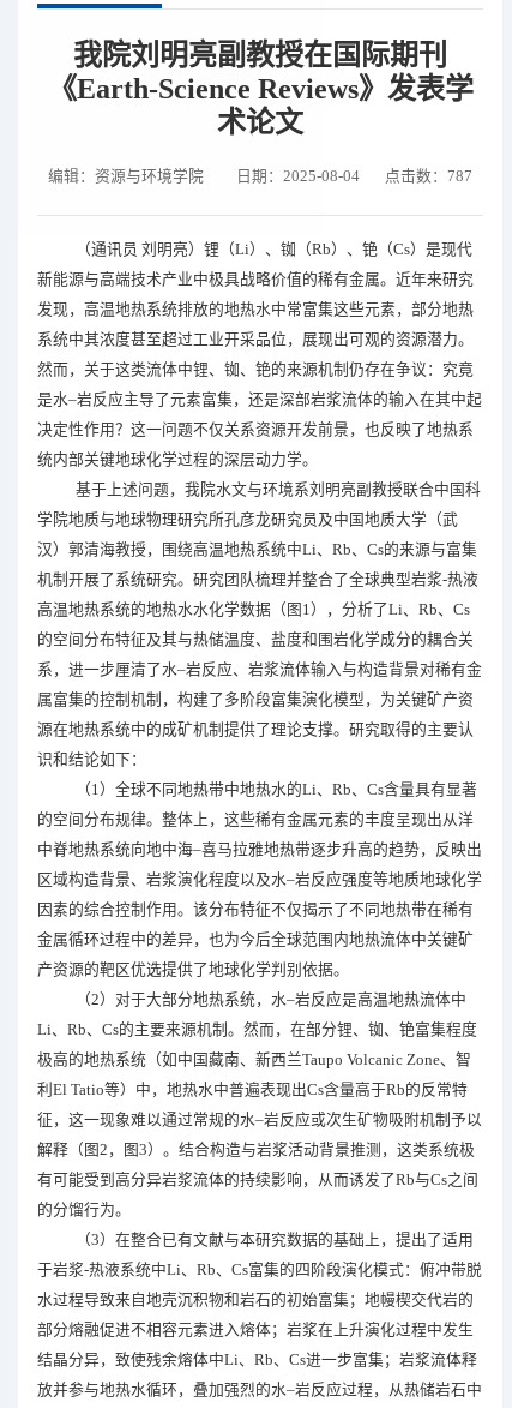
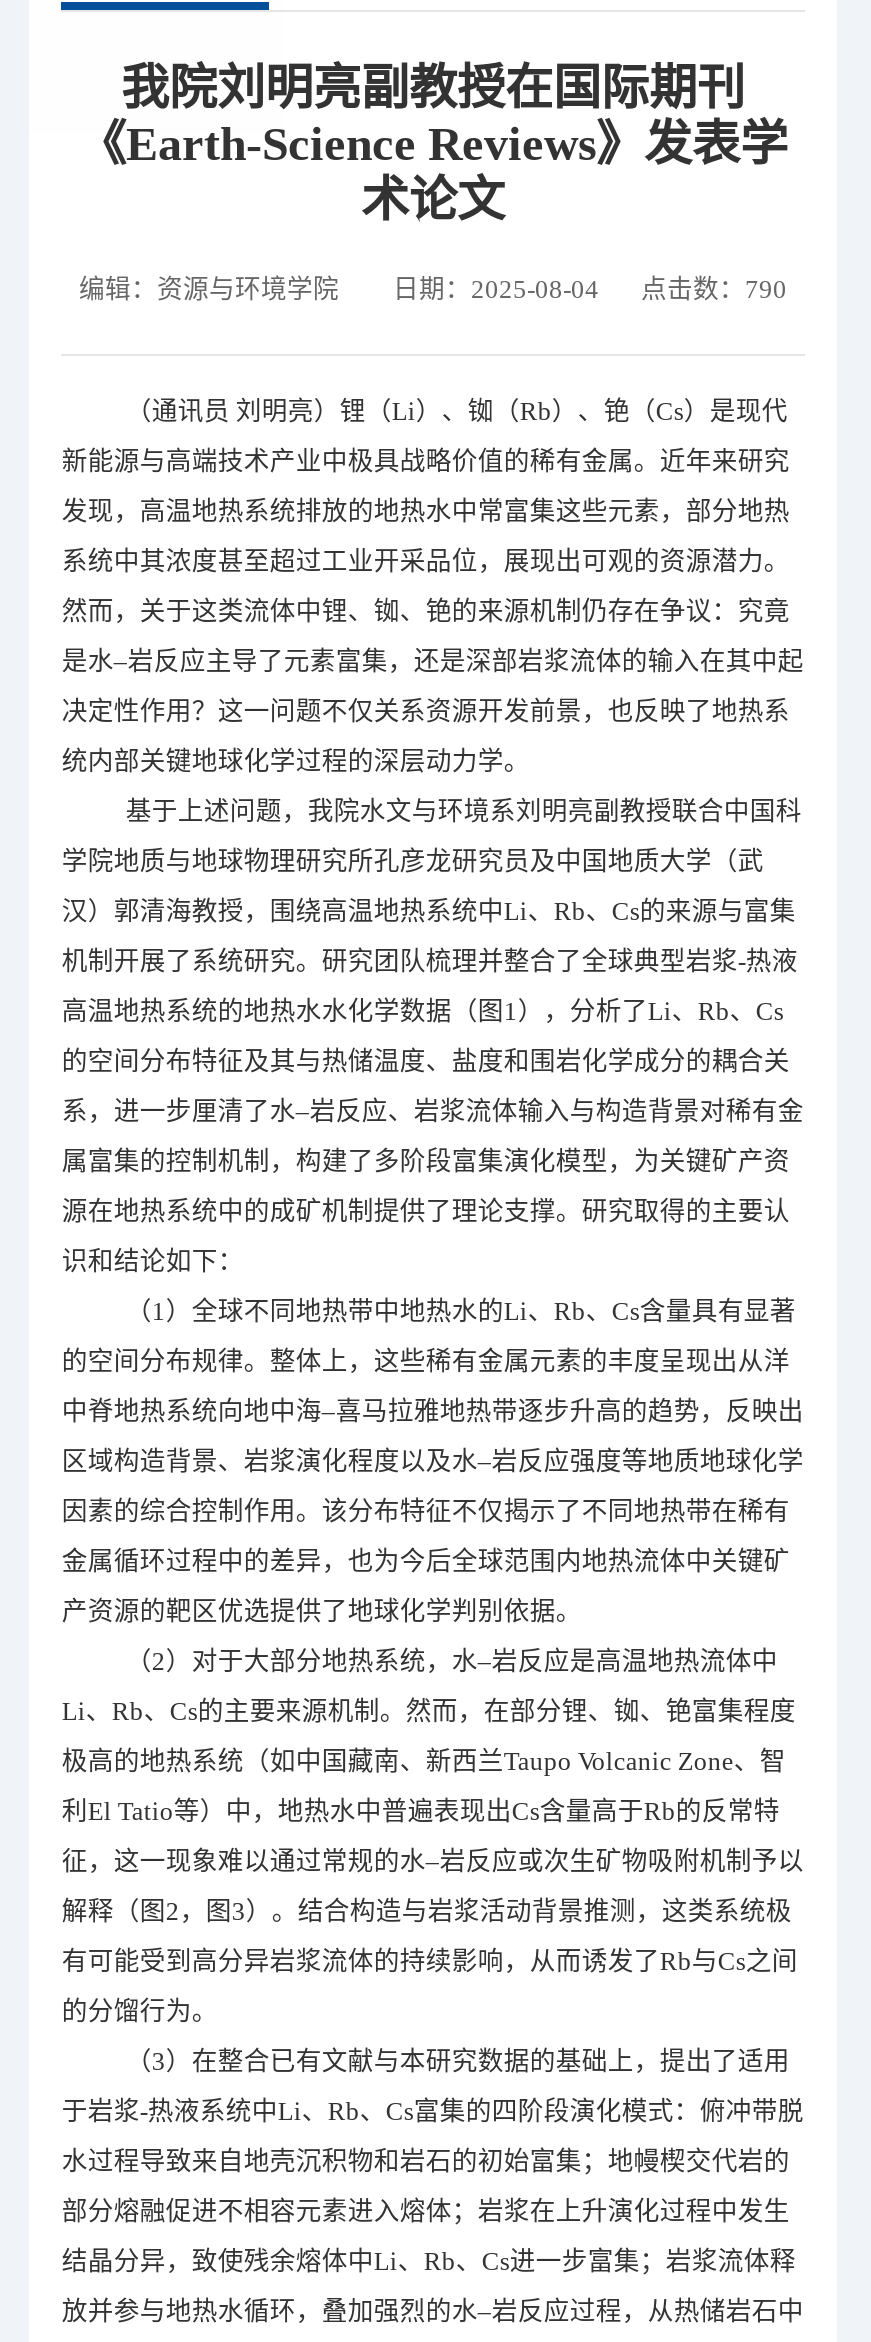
[48,168,472,185] 编辑：资源与环境学院 日期：2025-08-04 点击数：787 -> [79,276,787,304] 编辑：资源与环境学院 日期：2025-08-04 点击数：790

